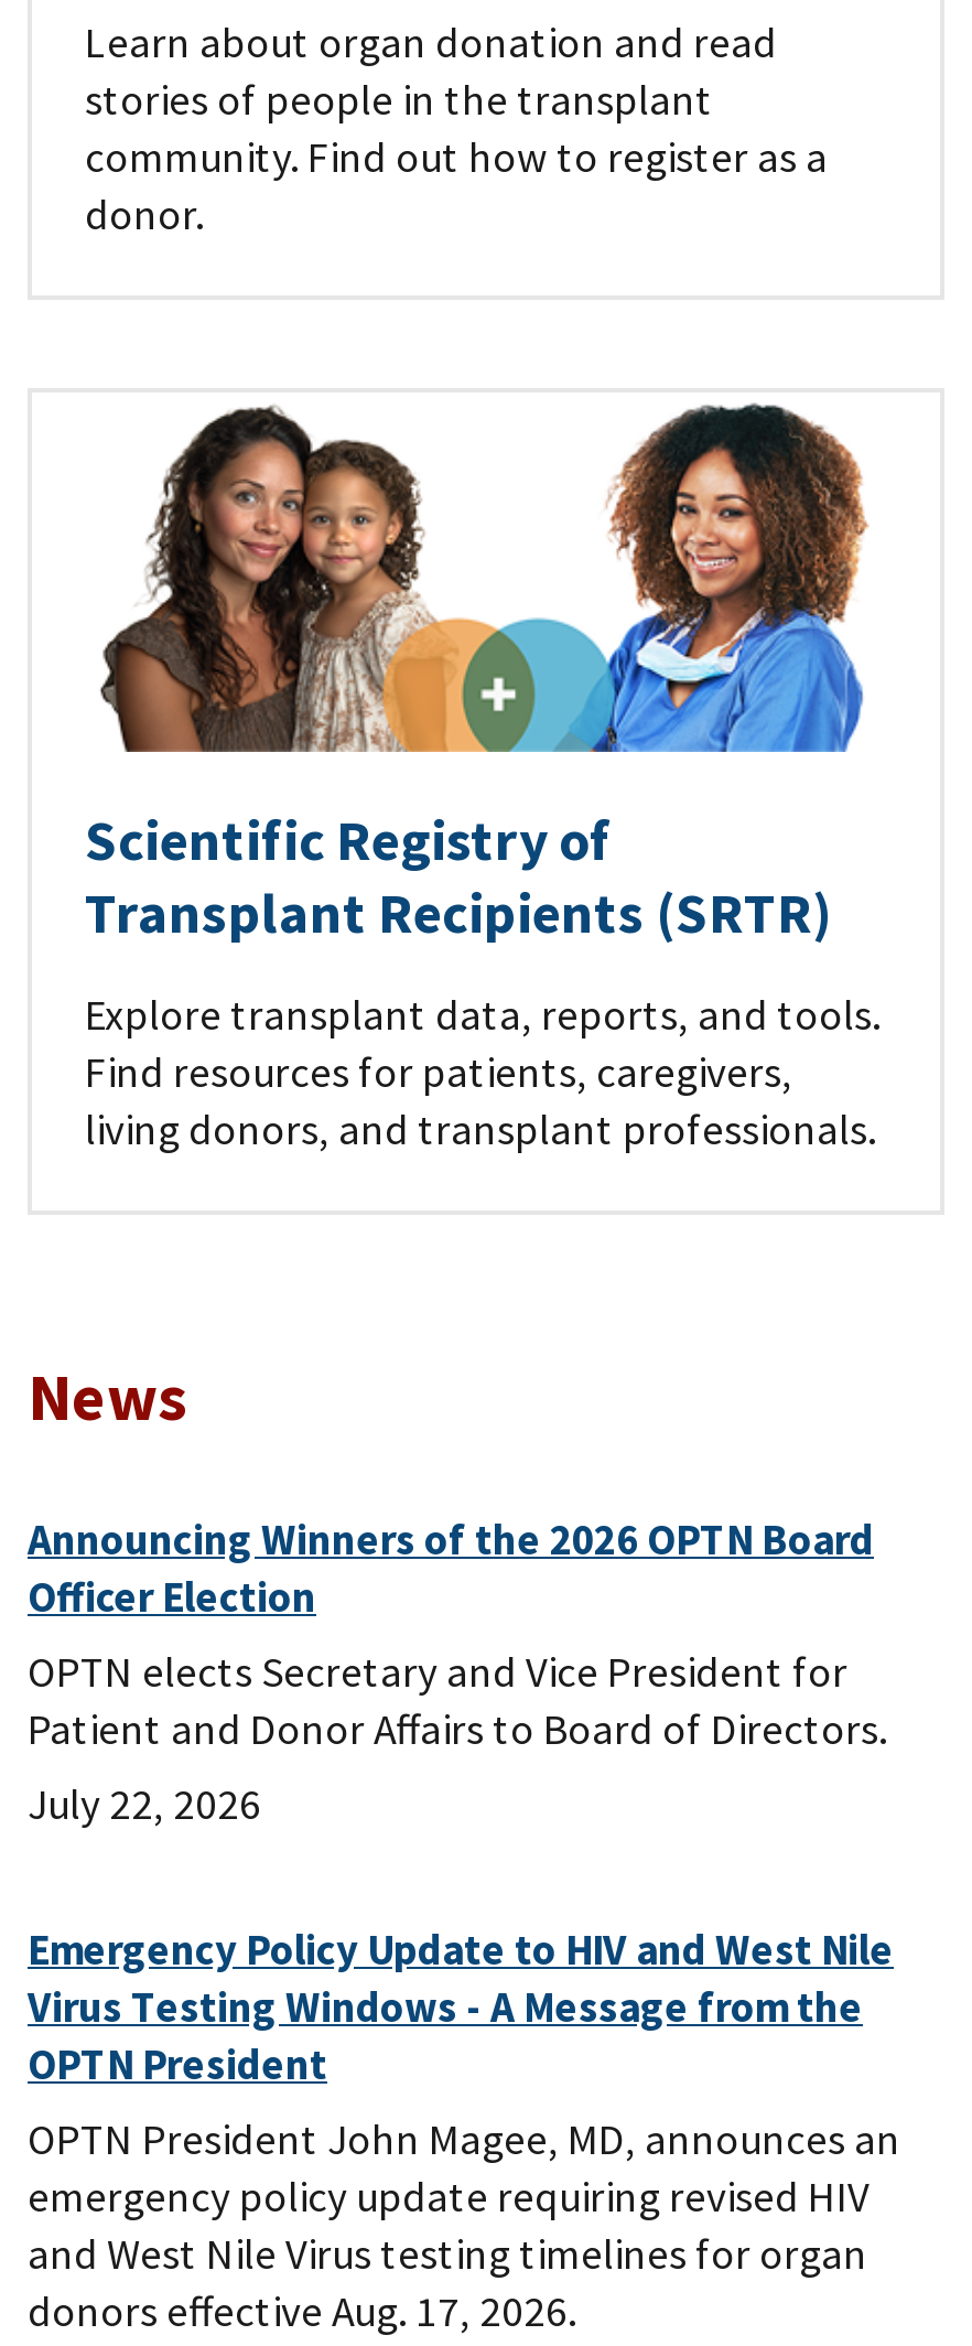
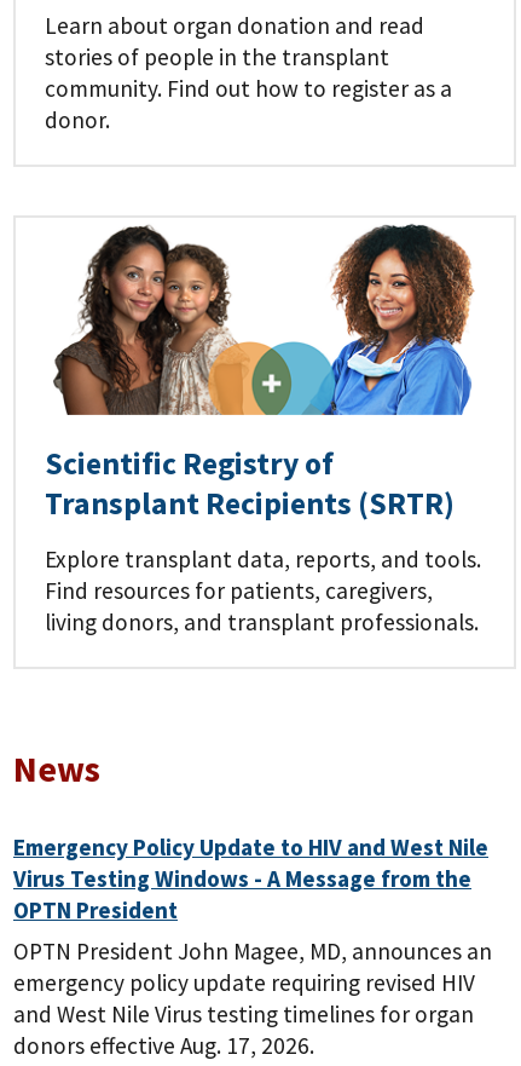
[28,1512,887,1829] Announcing Winners of the 2026 OPTN Board | Officer Election | OPTN elects Secretary and Vice President for | Patient and Donor Affairs to Board of Directors. | July 22, 2026 -> none

